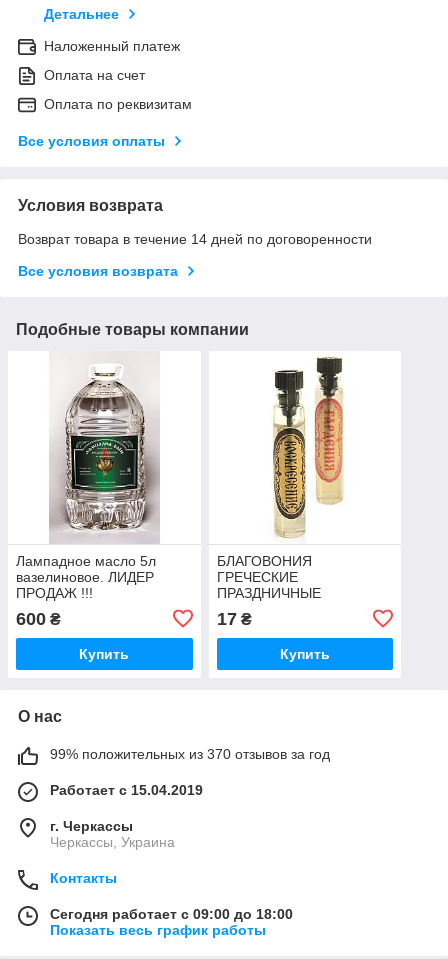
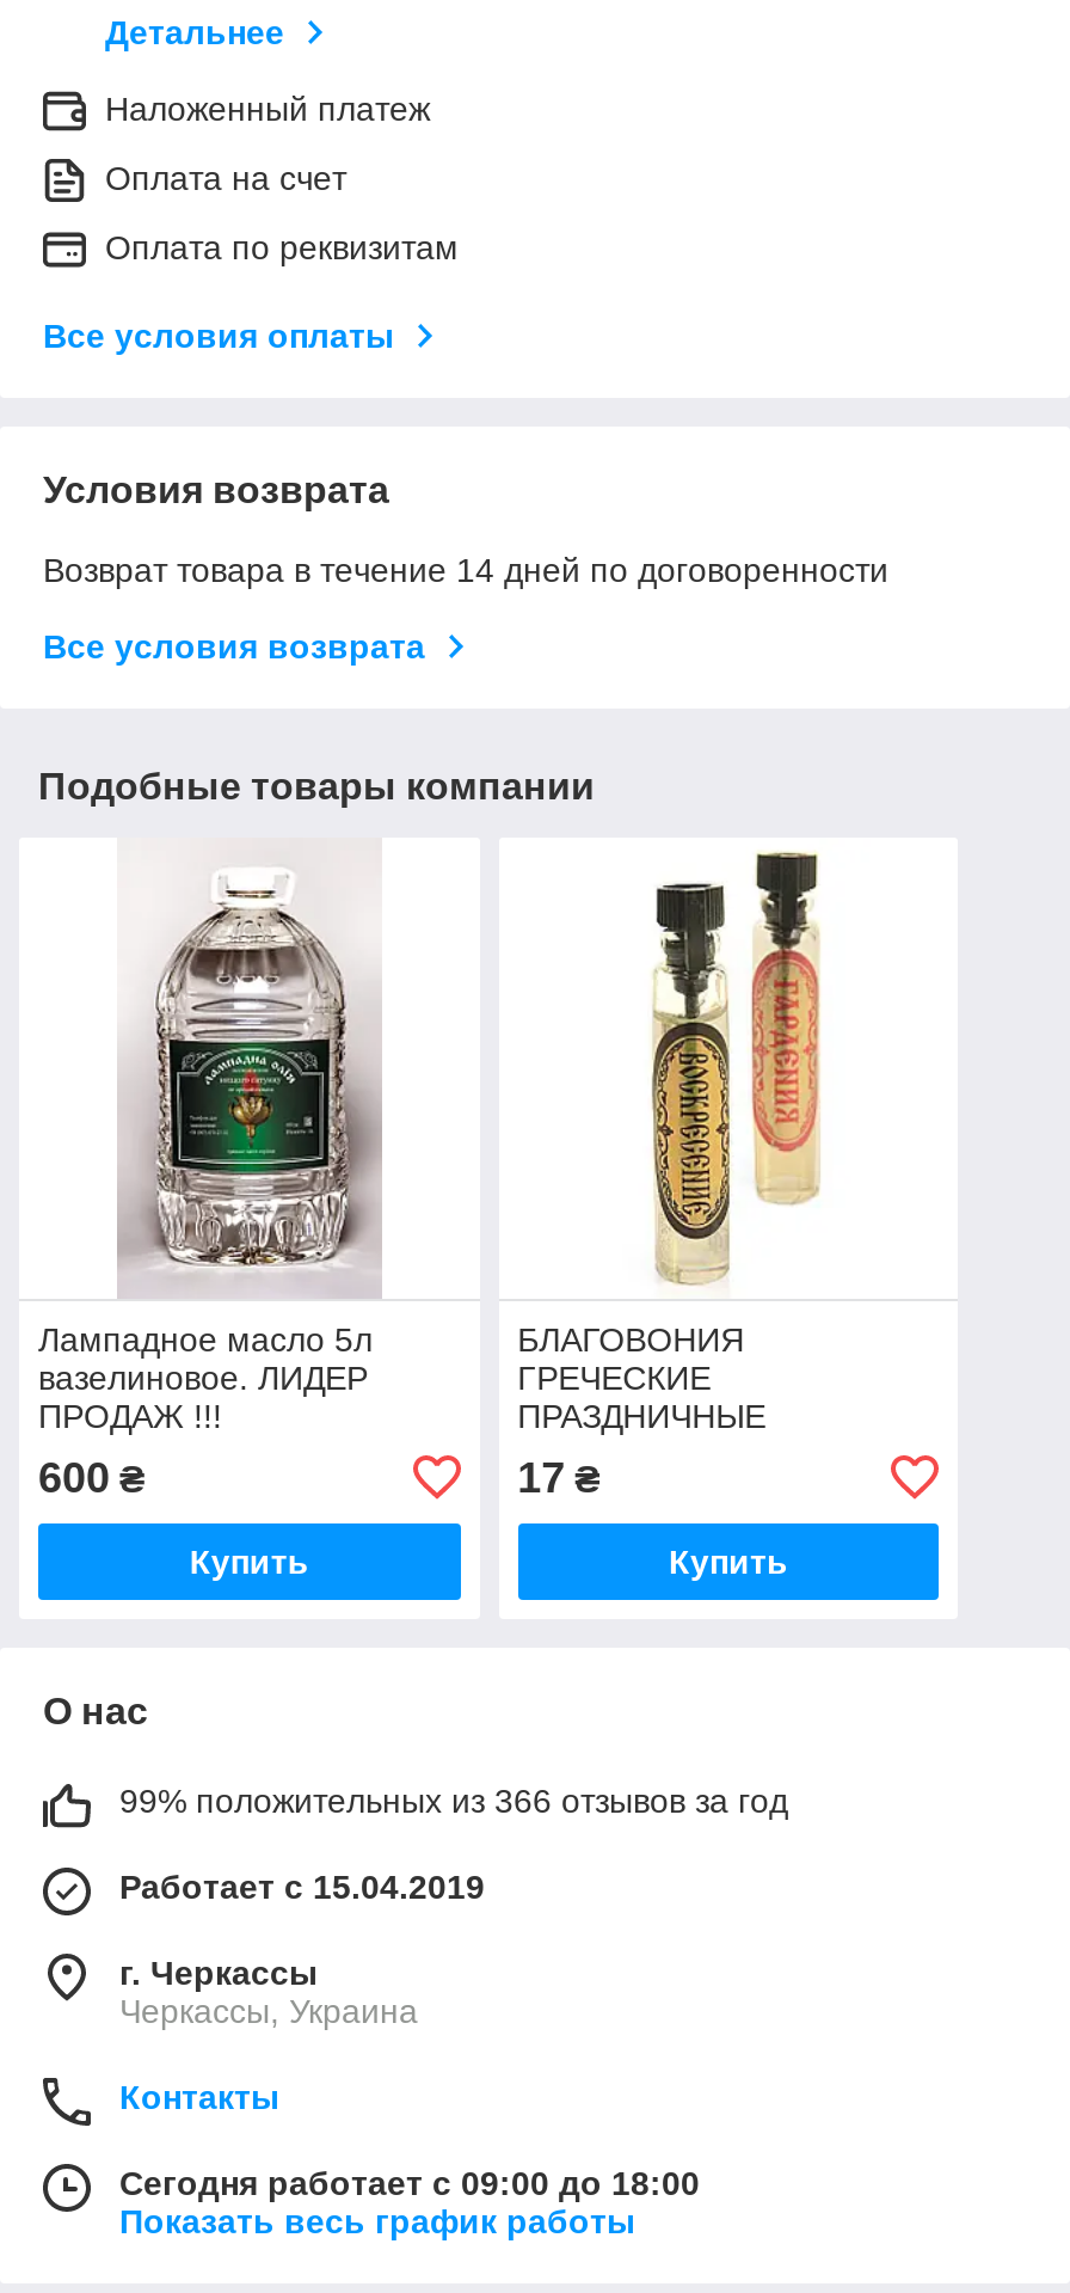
[50,746,330,762] 99% положительных из 370 отзывов за год -> [119,1781,788,1819] 99% положительных из 366 отзывов за год

